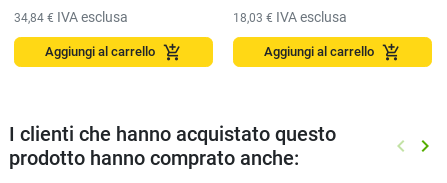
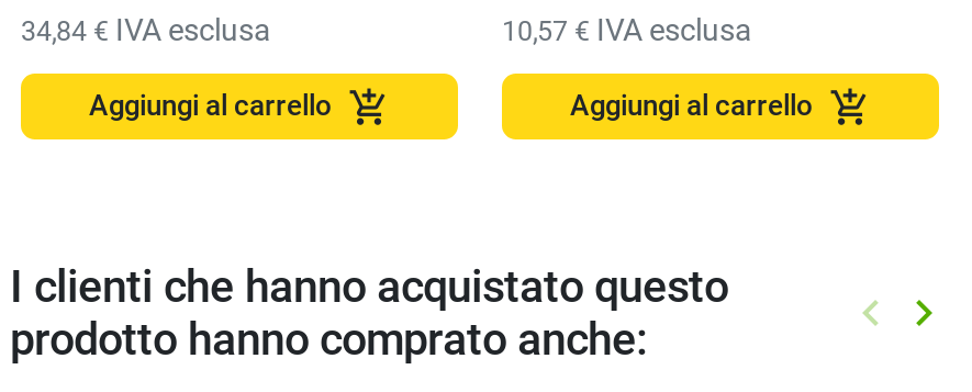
[233,9,347,25] 18,03 € IVA esclusa -> [502,11,752,47] 10,57 € IVA esclusa

